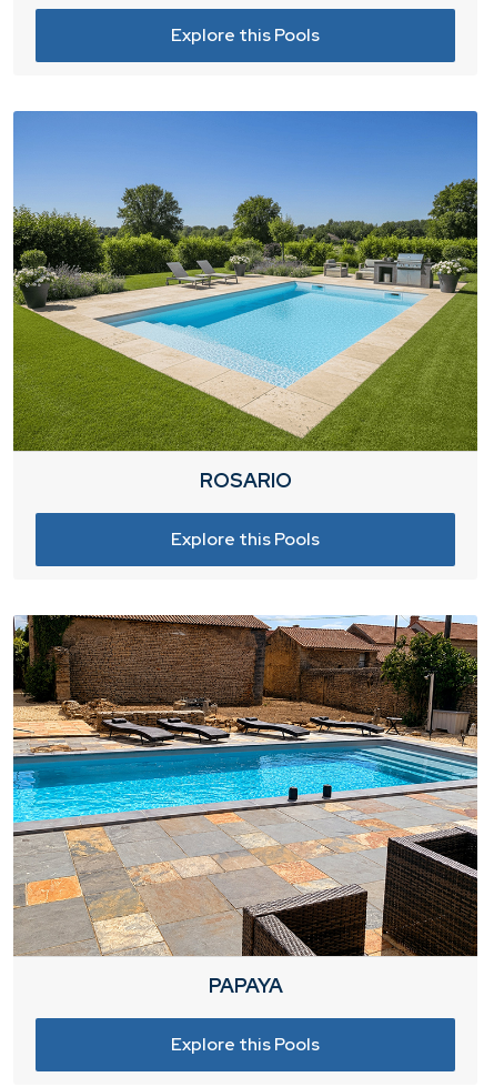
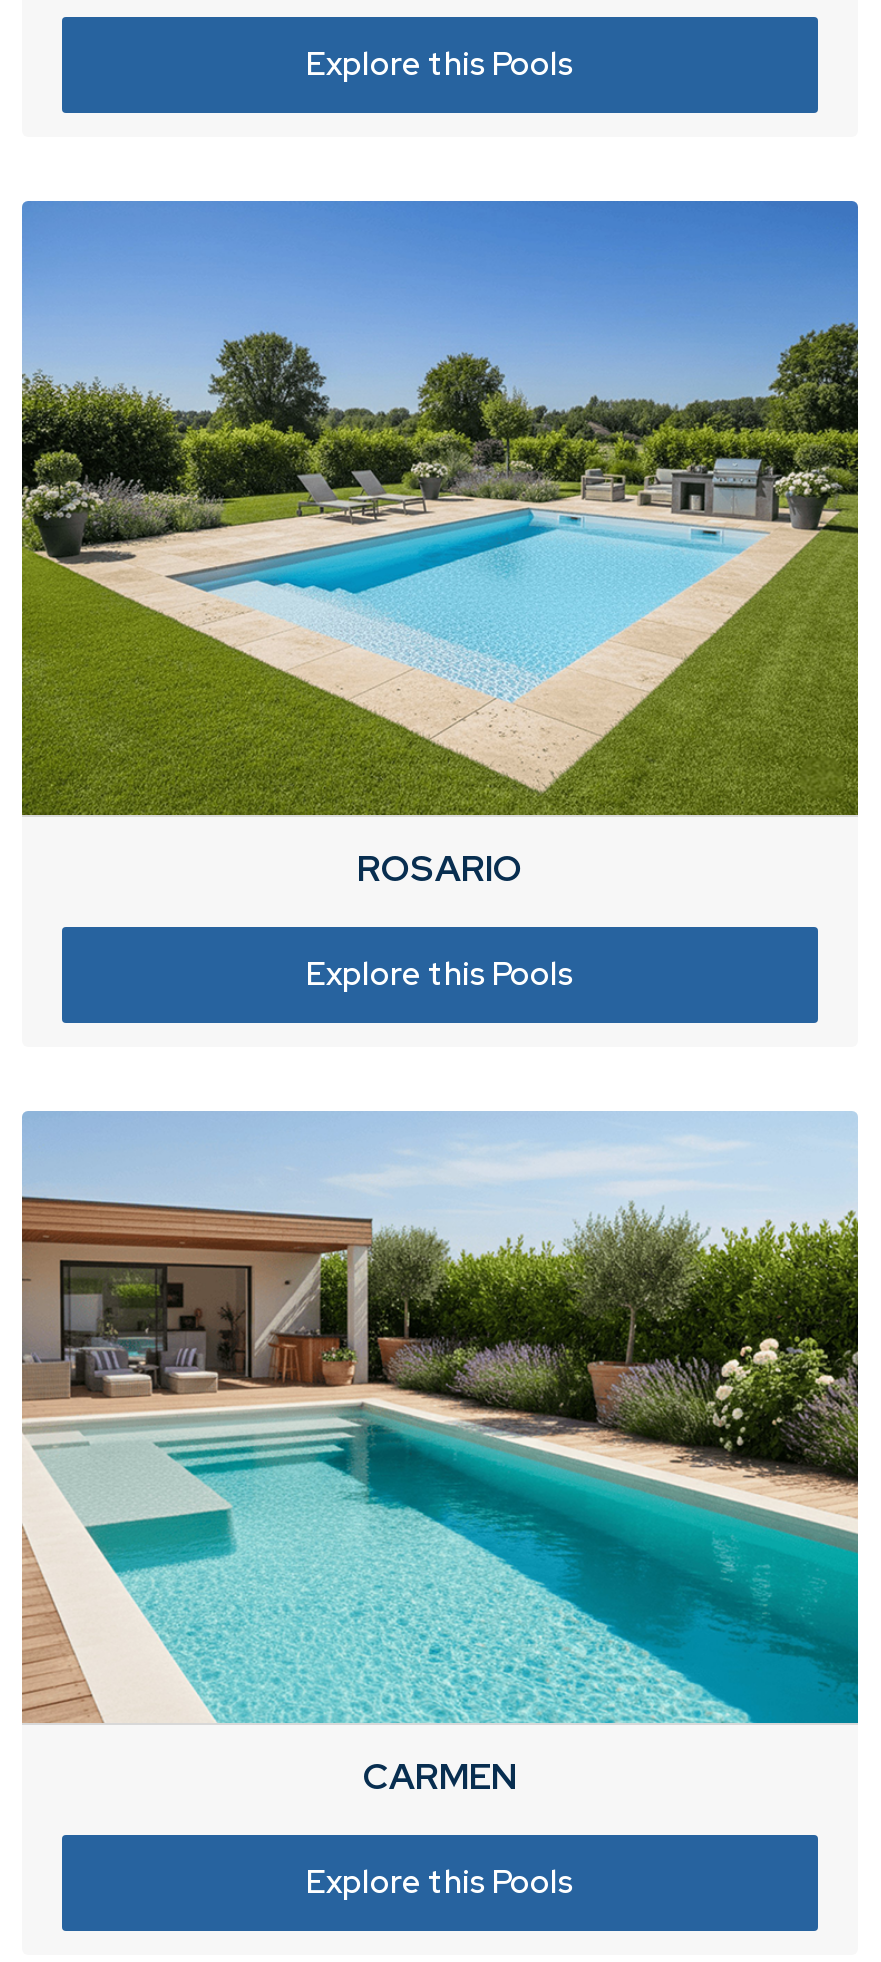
[12,614,478,998] [image] | PAPAYA -> [20,1110,860,1799] [image] | CARMEN

